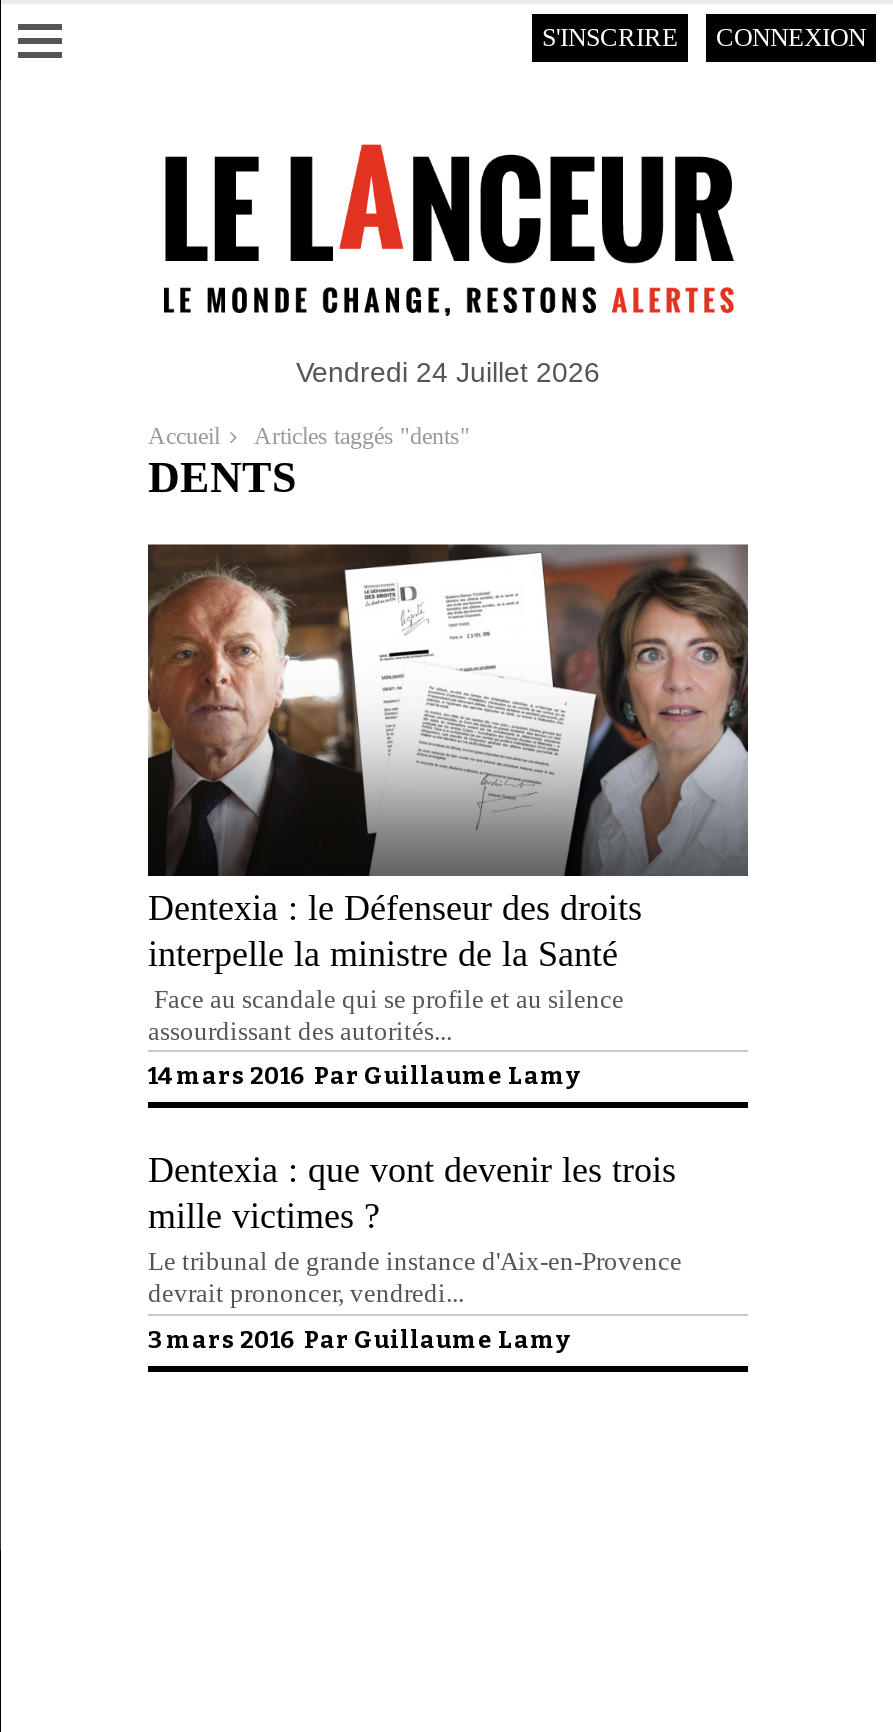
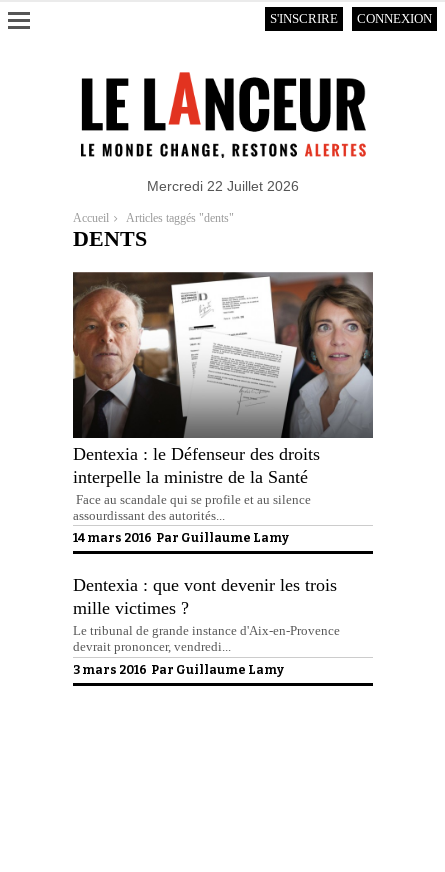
[296,357,600,389] Vendredi 24 Juillet 2026 -> [147,178,299,194] Mercredi 22 Juillet 2026

